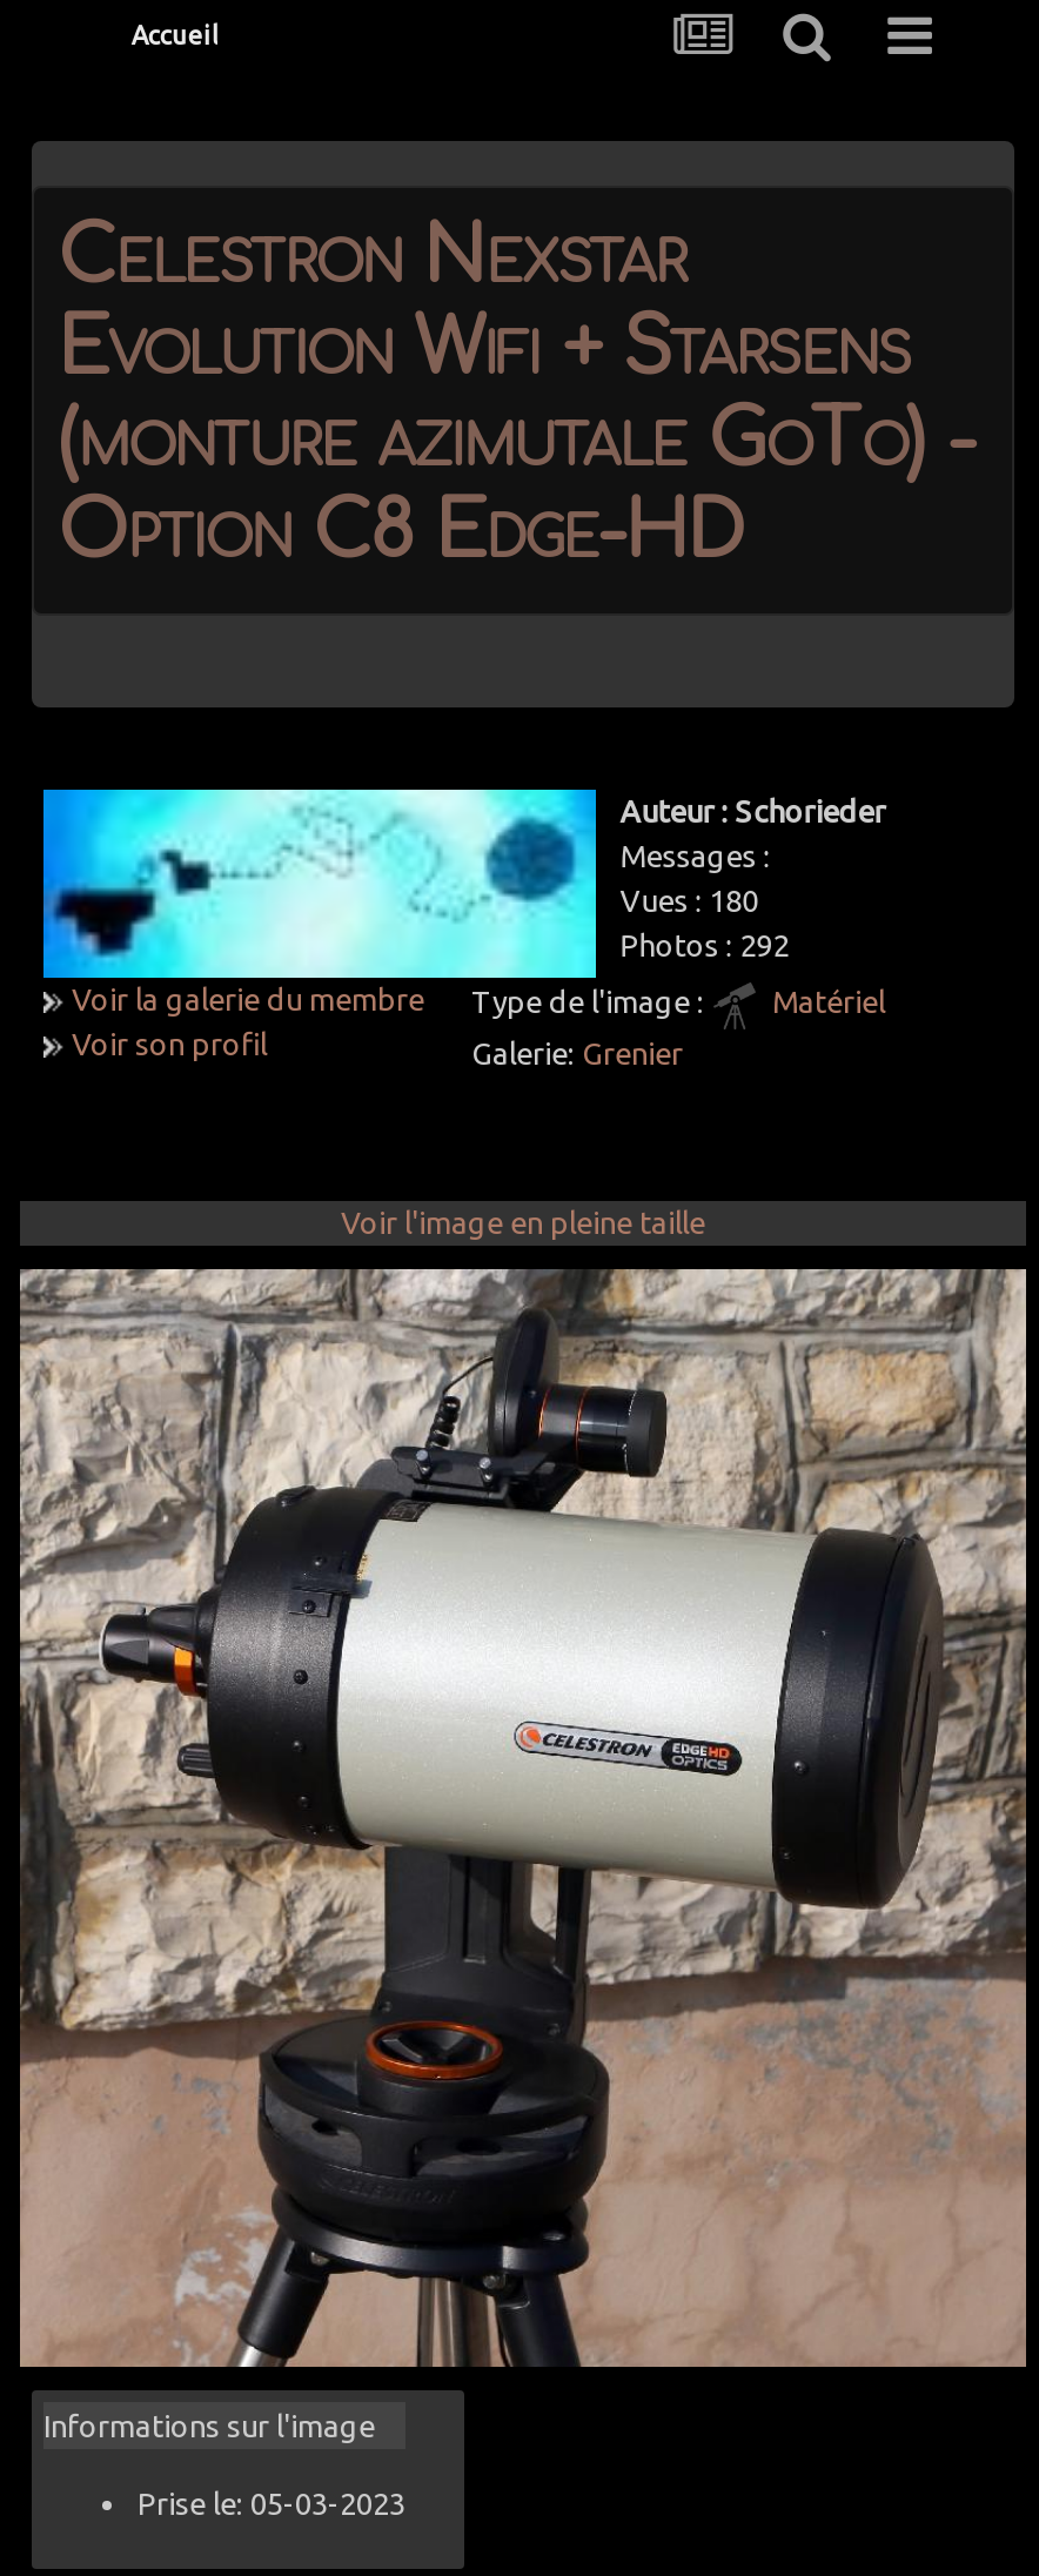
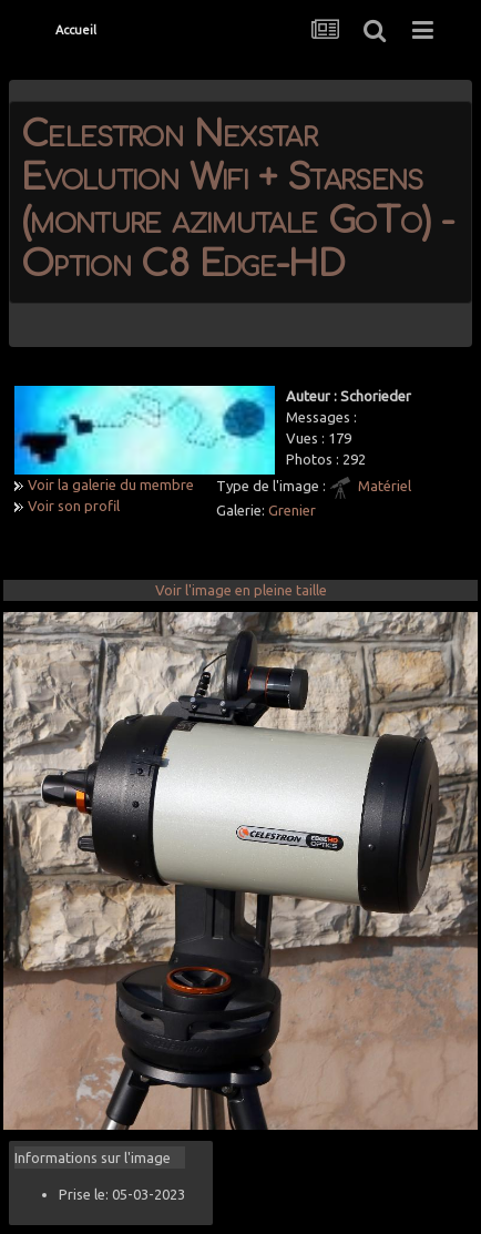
[620,884,759,917] Vues : 180 -> [286,430,352,446] Vues : 179

